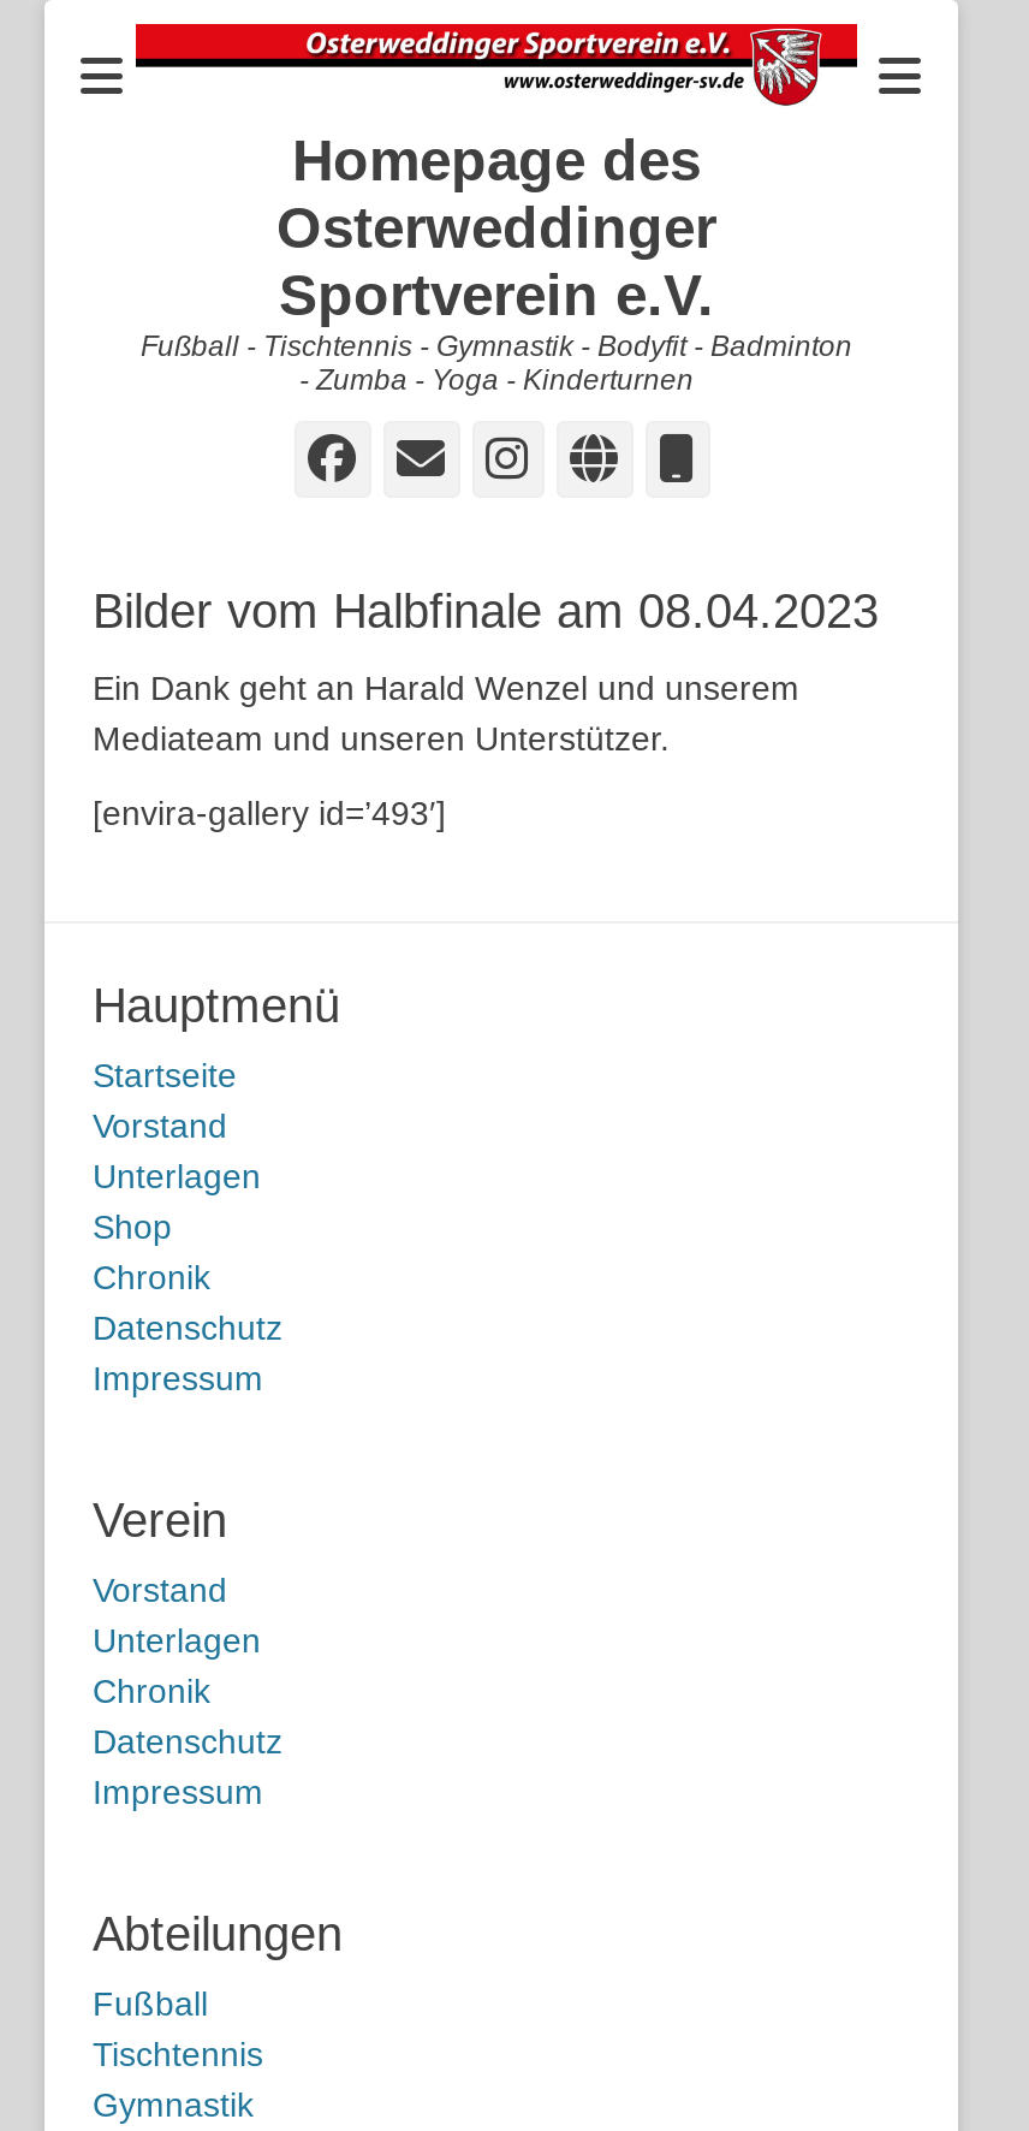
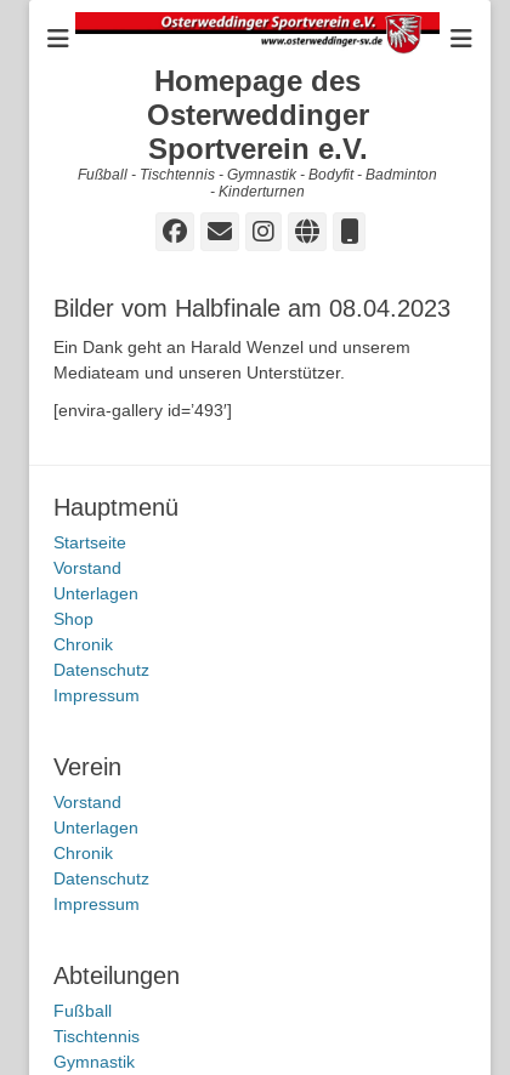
[299,362,694,396] - Zumba - Yoga - Kinderturnen -> [210,183,305,200] - Kinderturnen

